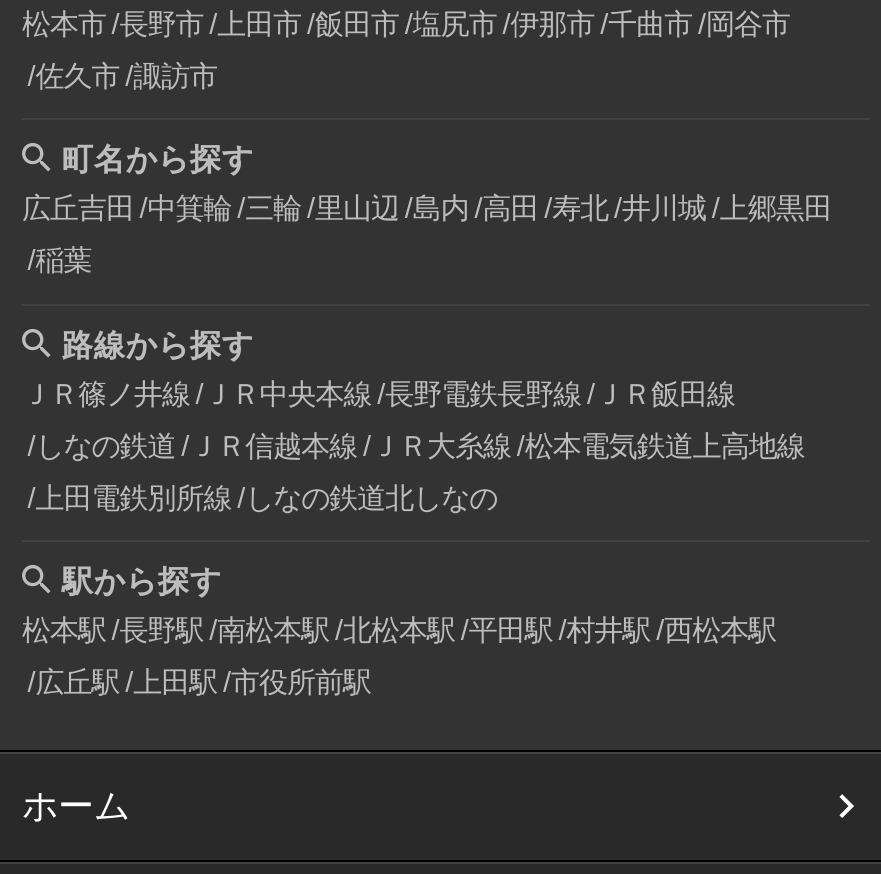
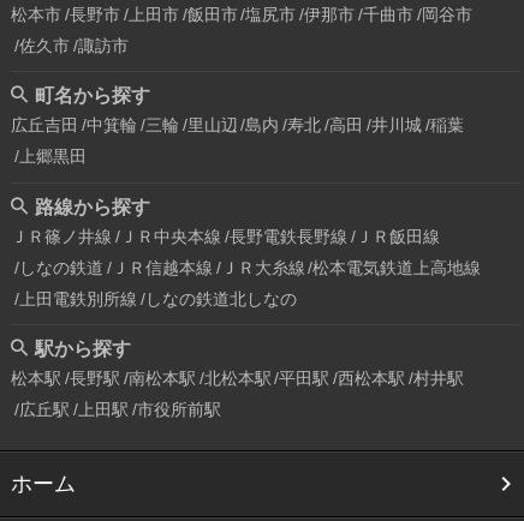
[22,193,832,225] 広丘吉田 中箕輪 三輪 里山辺 島内 高田 寿北 井川城 上郷黒田 -> [11,116,464,135] 広丘吉田 中箕輪 三輪 里山辺 島内 寿北 高田 井川城 稲葉
[36,244,92,276] 稲葉 -> [19,147,86,166] 上郷黒田
[22,615,776,647] 松本駅 長野駅 南松本駅 北松本駅 平田駅 村井駅 西松本駅 -> [11,369,464,388] 松本駅 長野駅 南松本駅 北松本駅 平田駅 西松本駅 村井駅

